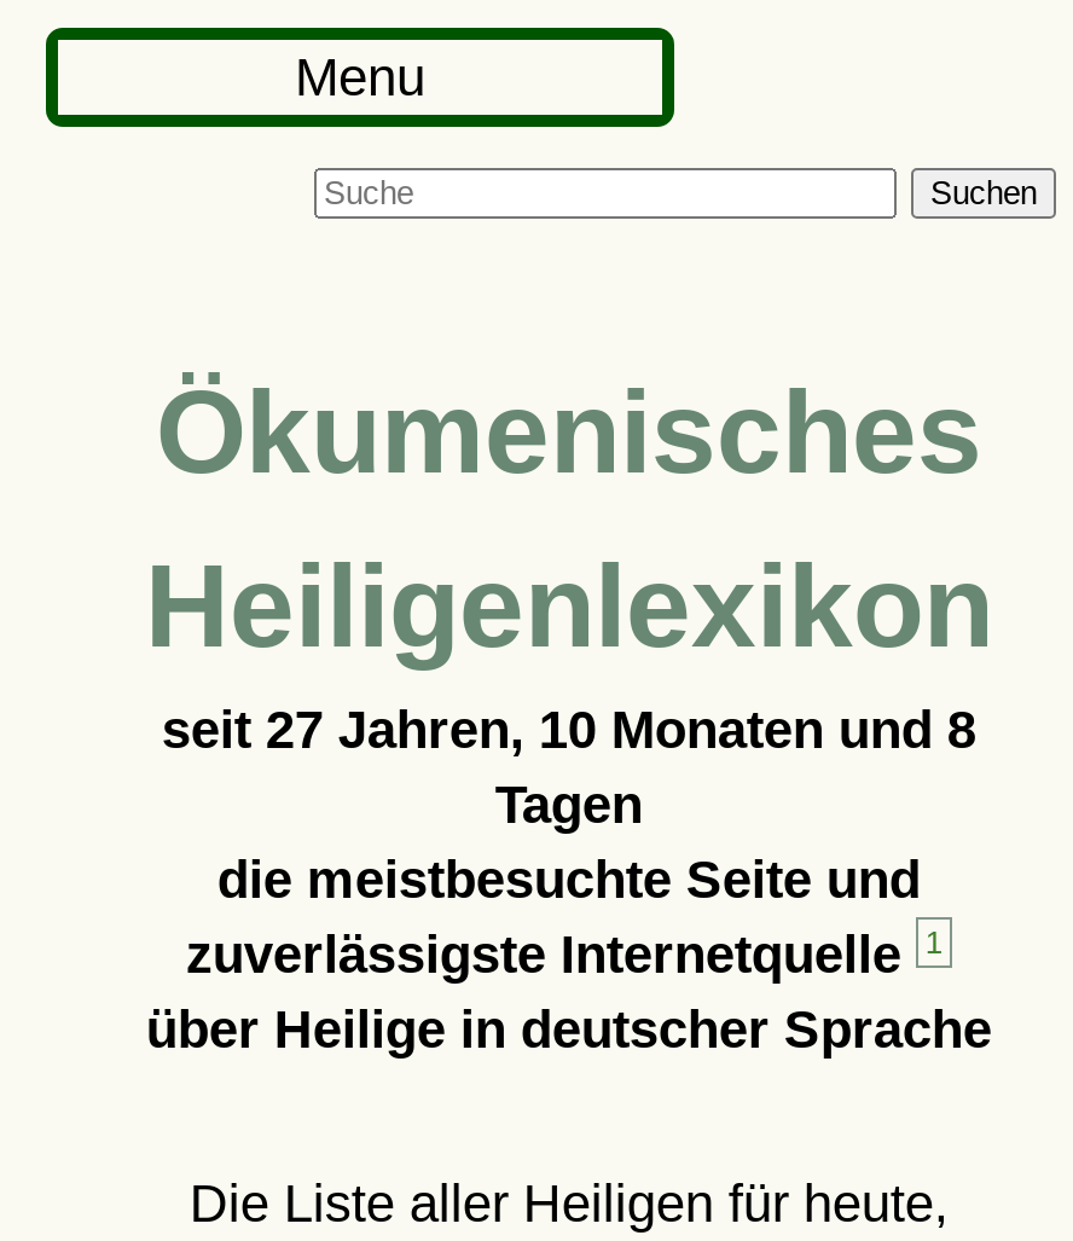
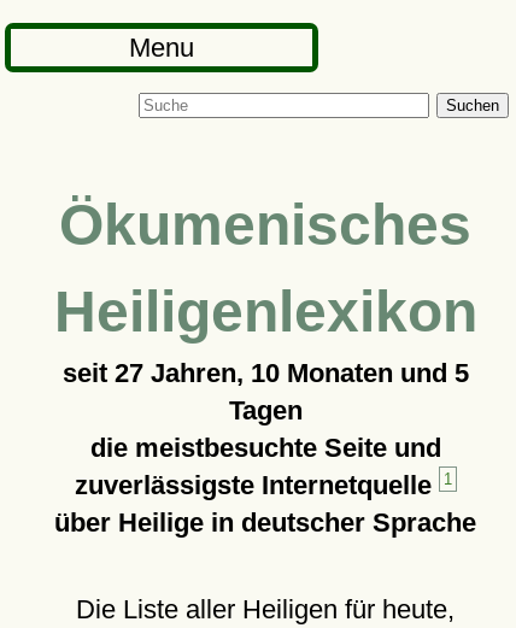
[162,700,976,760] seit 27 Jahren, 10 Monaten und 8 -> [63,358,469,388] seit 27 Jahren, 10 Monaten und 5

